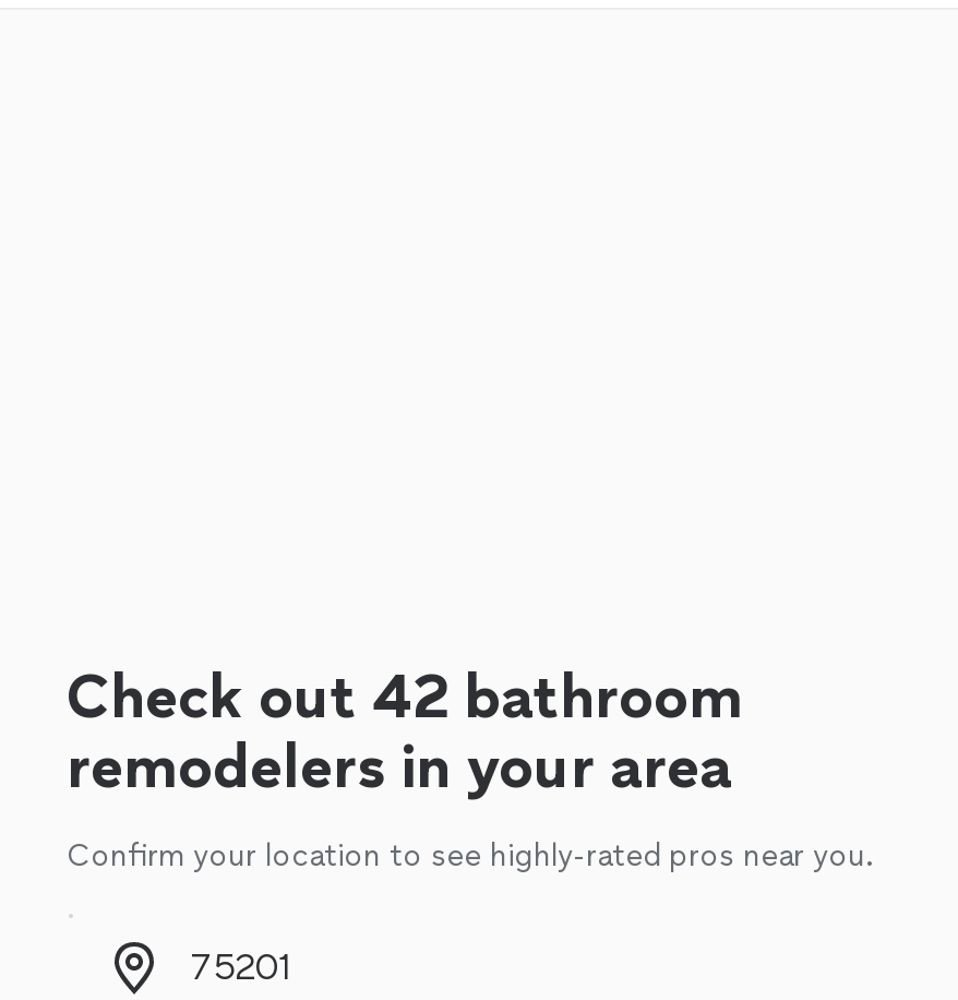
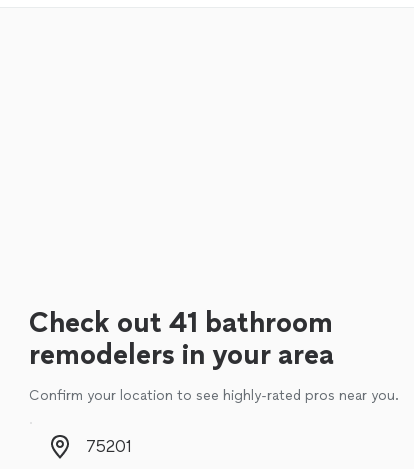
[67,658,743,733] Check out 42 bathroom -> [29,305,333,339] Check out 41 bathroom

